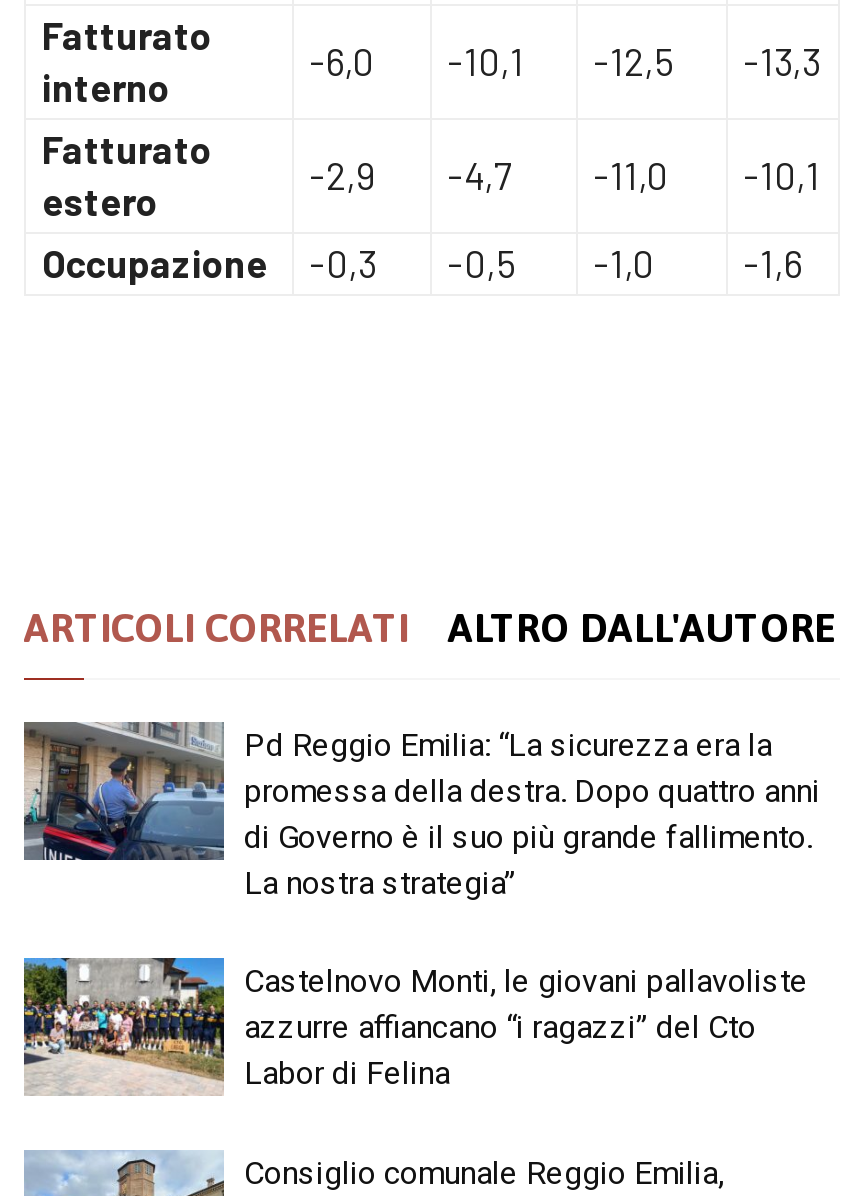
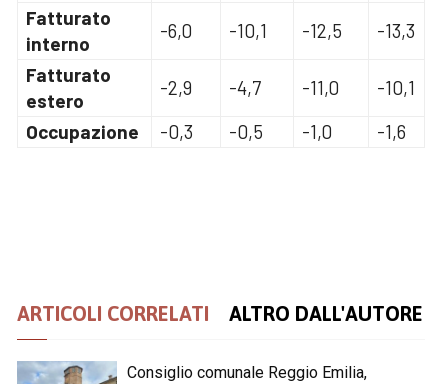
[22,720,820,1092] [image] | Pd Reggio Emilia: “La sicurezza era la | promessa della destra. Dopo quattro anni | di Governo è il suo più grande fallimento. | La nostra strategia” | Castelnovo Monti, le giovani pallavoliste | azzurre affiancano “i ragazzi” del Cto | Labor di Felina -> none
[22,956,216,1108] [image] -> none

